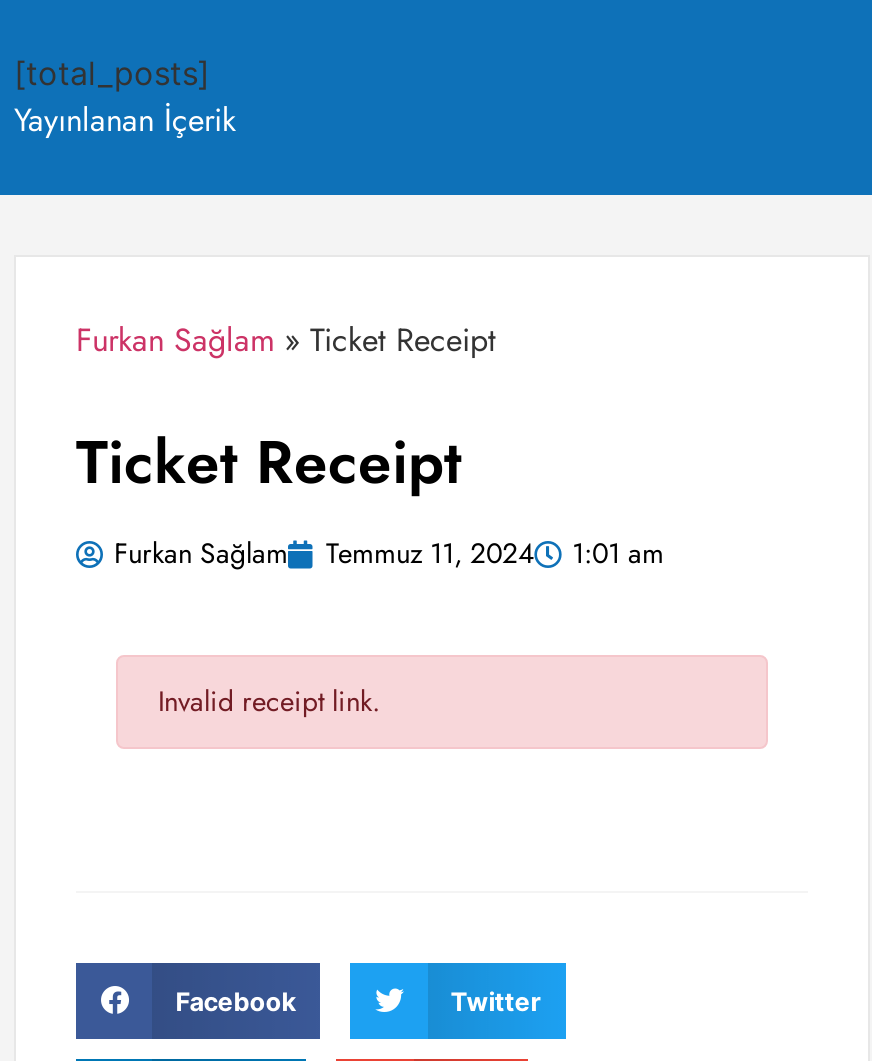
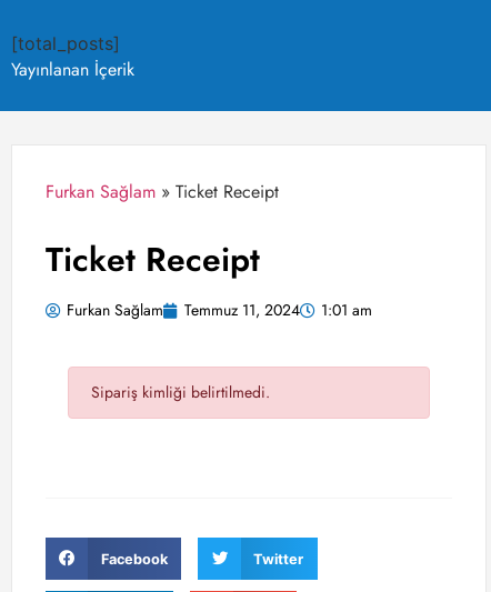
[158,681,380,721] Invalid receipt link. -> [91,381,270,403] Sipariş kimliği belirtilmedi.

